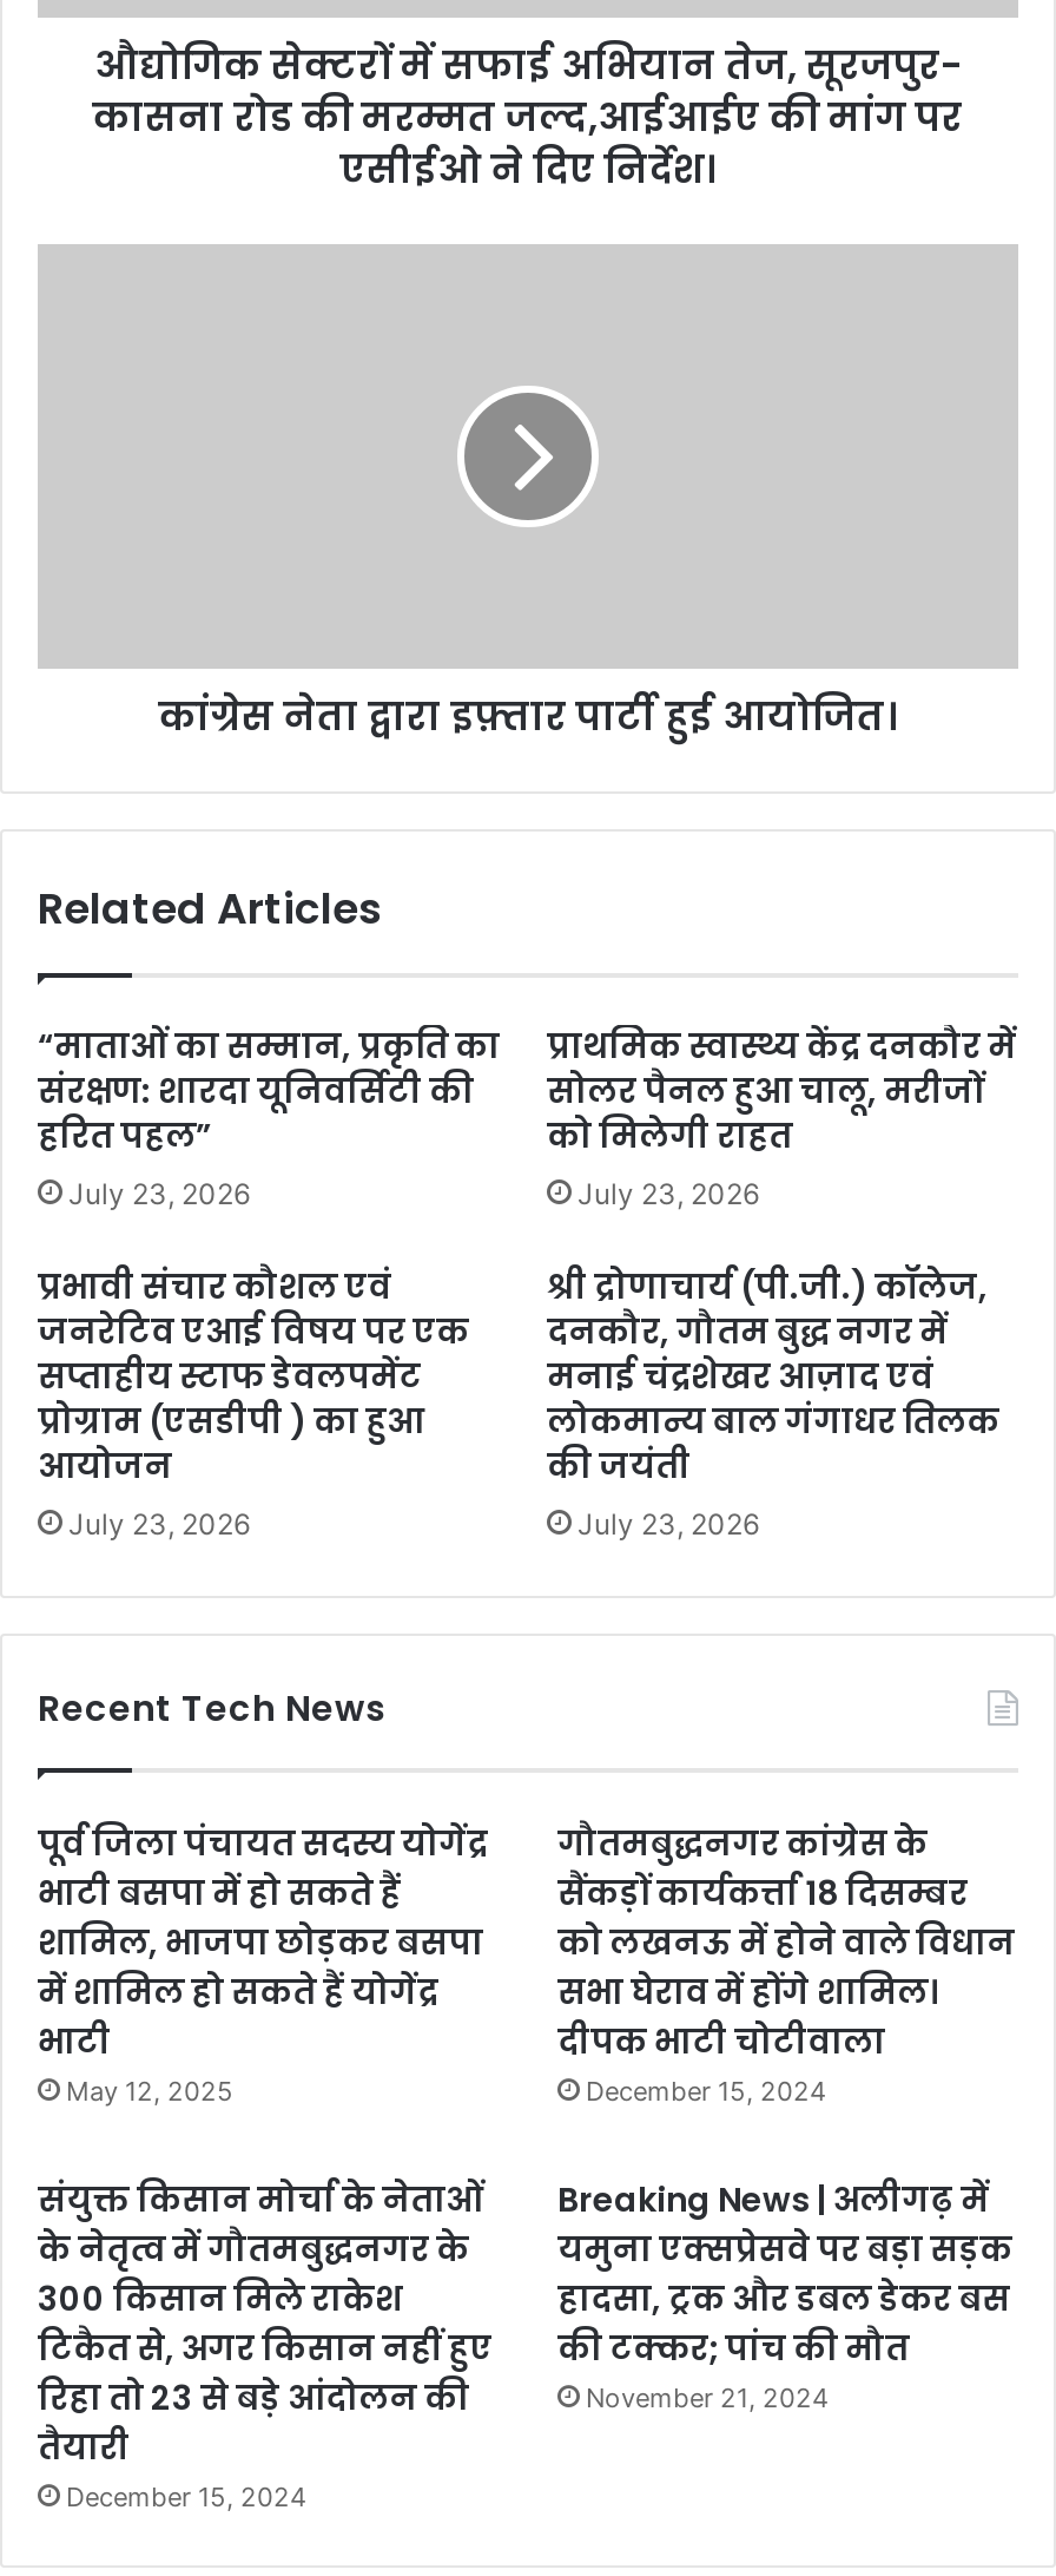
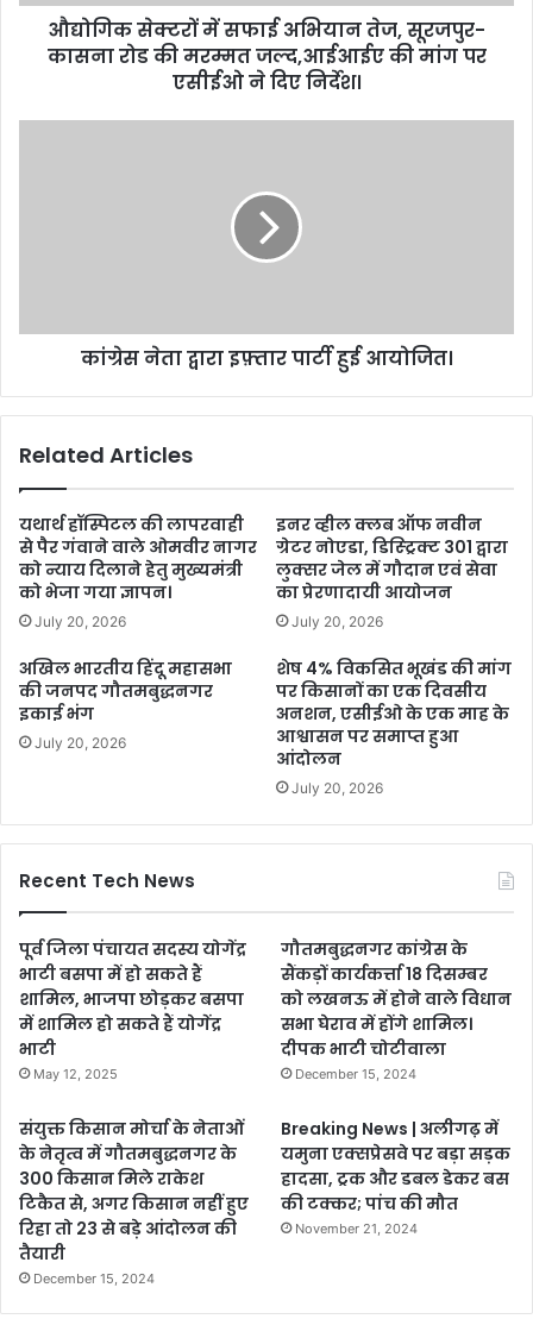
[38,1023,500,1211] “माताओं का सम्मान, प्रकृति का | संरक्षण: शारदा यूनिवर्सिटी की | हरित पहल” | July 23, 2026 -> [19,513,257,630] यथार्थ हॉस्पिटल की लापरवाही | से पैर गंवाने वाले ओमवीर नागर | को न्याय दिलाने हेतु मुख्यमंत्री | को भेजा गया ज्ञापन। | July 20, 2026
[547,1023,1016,1211] प्राथमिक स्वास्थ्य केंद्र दनकौर में | सोलर पैनल हुआ चालू, मरीजों | को मिलेगी राहत | July 23, 2026 -> [276,513,508,630] इनर व्हील क्लब ऑफ नवीन | ग्रेटर नोएडा, डिस्ट्रिक्ट 301 द्वारा | लुक्सर जेल में गौदान एवं सेवा | का प्रेरणादायी आयोजन | July 20, 2026
[38,1263,469,1542] प्रभावी संचार कौशल एवं | जनरेटिव एआई विषय पर एक | सप्ताहीय स्टाफ डेवलपमेंट | प्रोग्राम (एसडीपी ) का हुआ | आयोजन | July 23, 2026 -> [19,657,232,752] अखिल भारतीय हिंदू महासभा | की जनपद गौतमबुद्धनगर | इकाई भंग | July 20, 2026
[547,1263,999,1542] श्री द्रोणाचार्य (पी.जी.) कॉलेज, | दनकौर, गौतम बुद्ध नगर में | मनाई चंद्रशेखर आज़ाद एवं | लोकमान्य बाल गंगाधर तिलक | की जयंती | July 23, 2026 -> [276,657,512,797] शेष 4% विकसित भूखंड की मांग | पर किसानों का एक दिवसीय | अनशन, एसीईओ के एक माह के | आश्वासन पर समाप्त हुआ | आंदोलन | July 20, 2026

